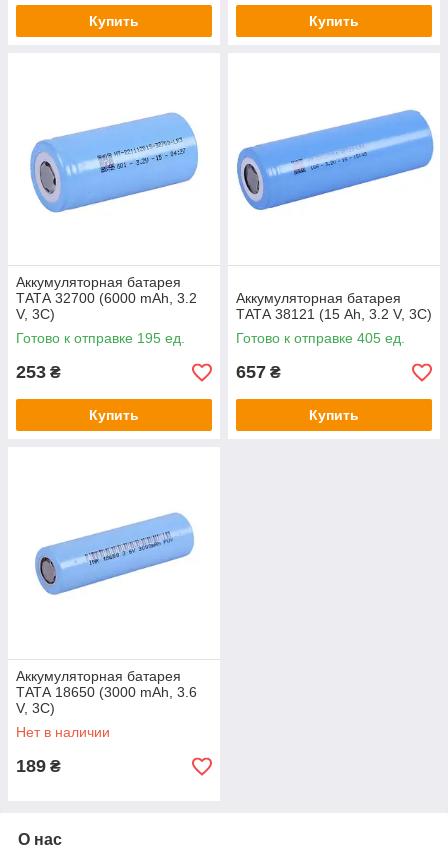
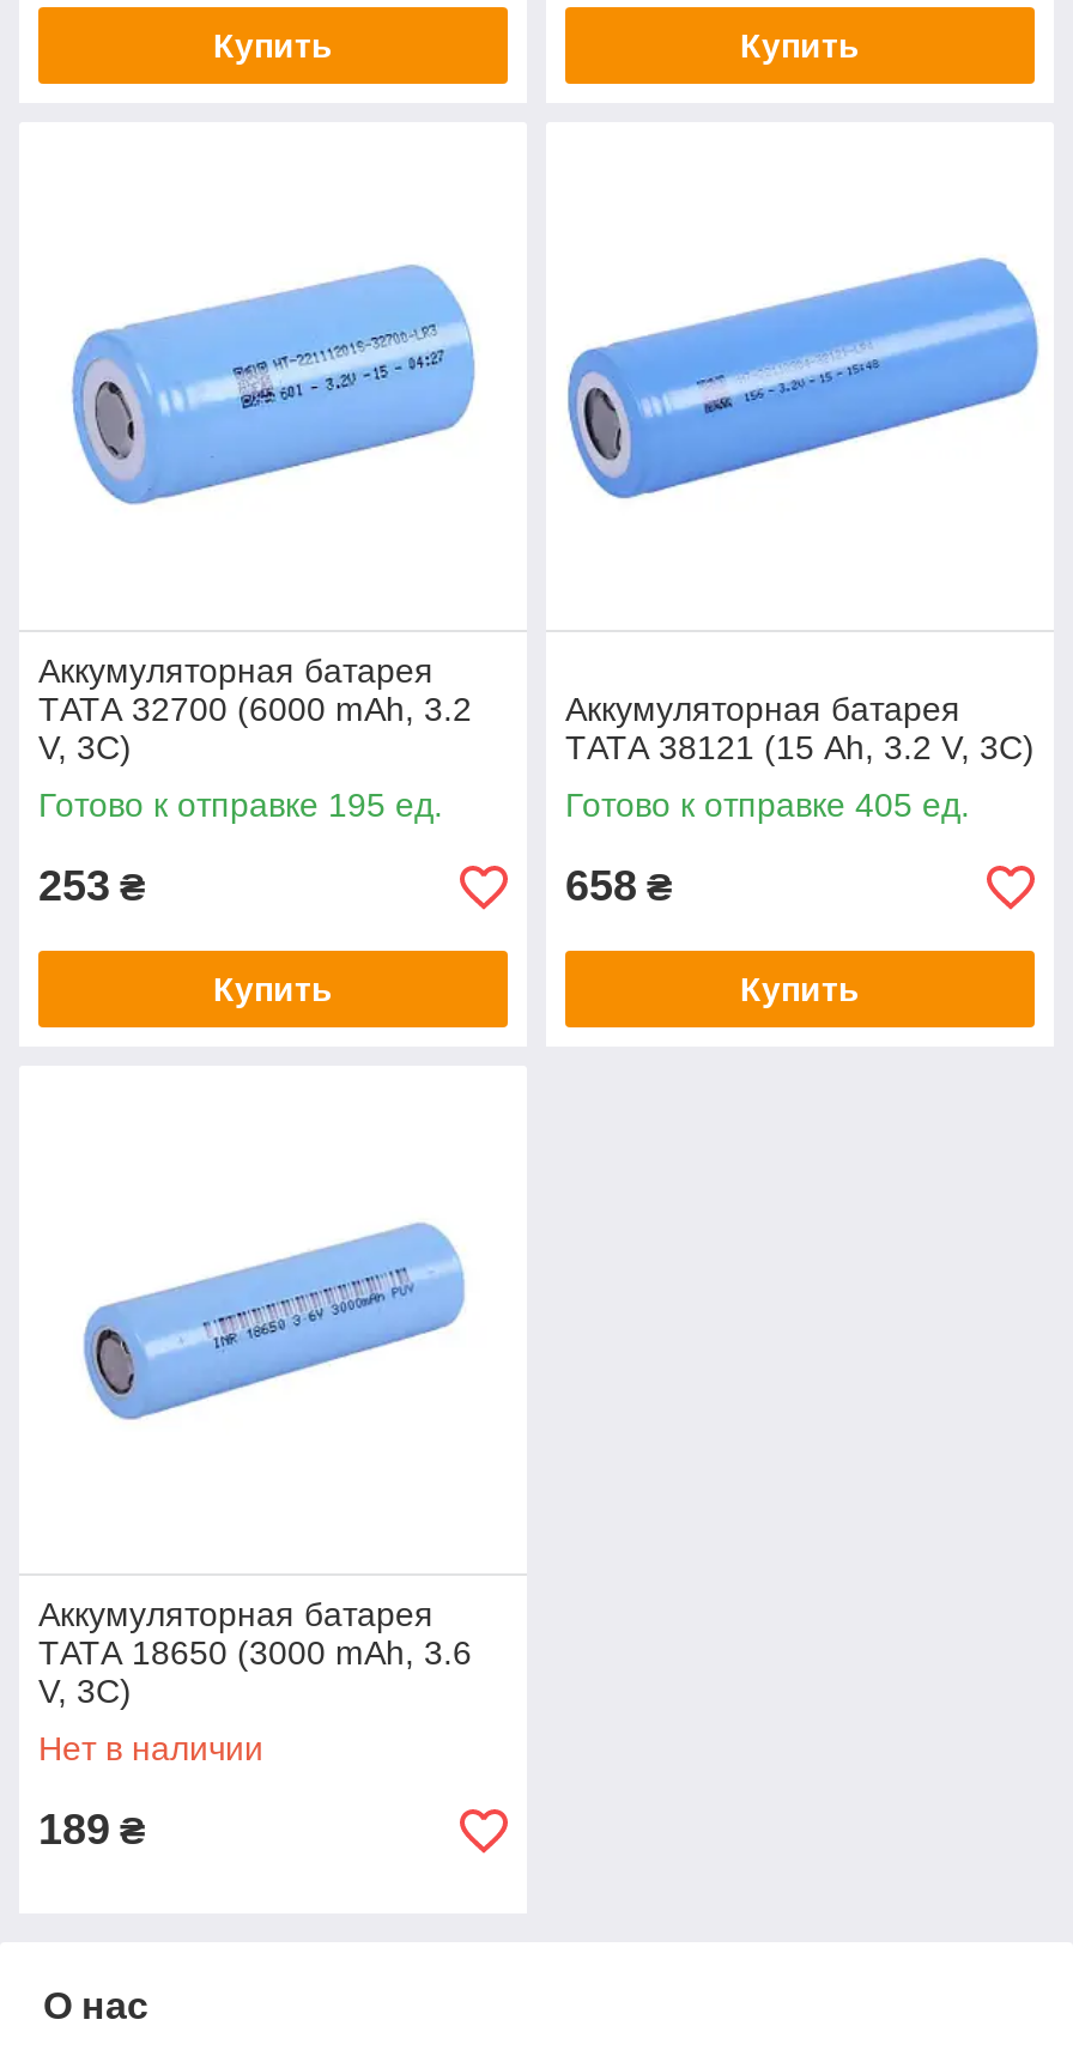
[236,362,281,382] 657 ₴ -> [565,862,673,910] 658 ₴

